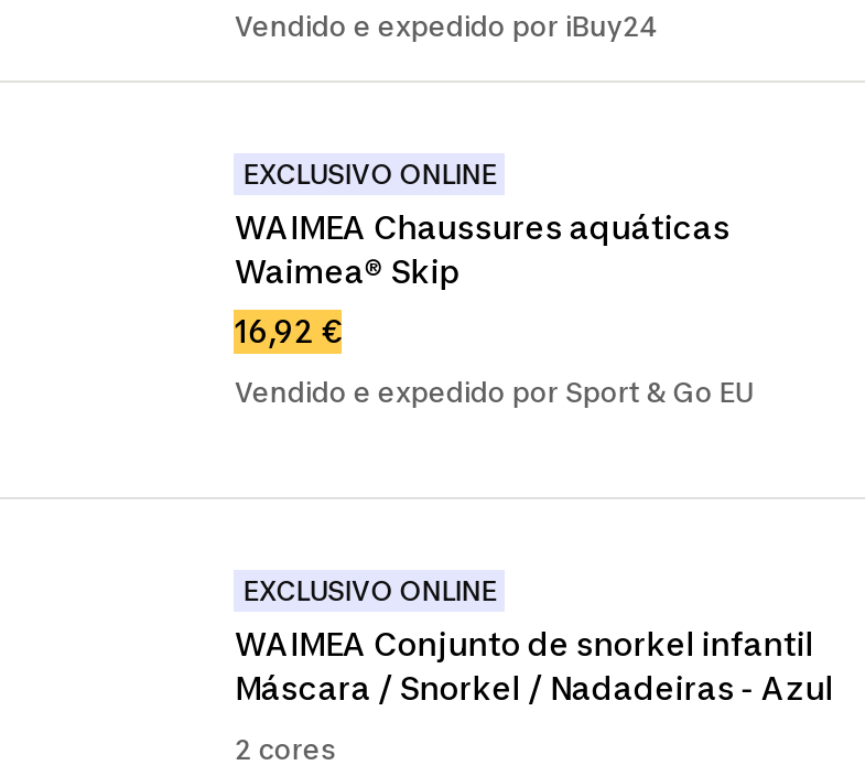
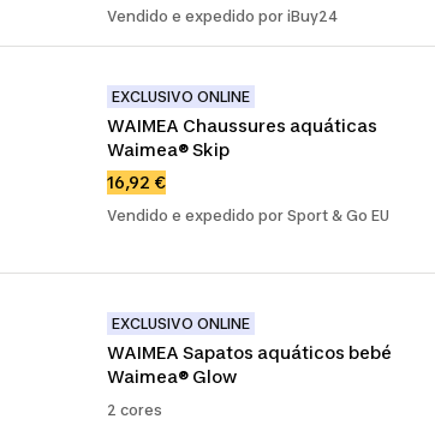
[234,625,834,707] WAIMEA Conjunto de snorkel infantil | Máscara / Snorkel / Nadadeiras - Azul -> [107,342,392,387] WAIMEA Sapatos aquáticos bebé | Waimea® Glow

